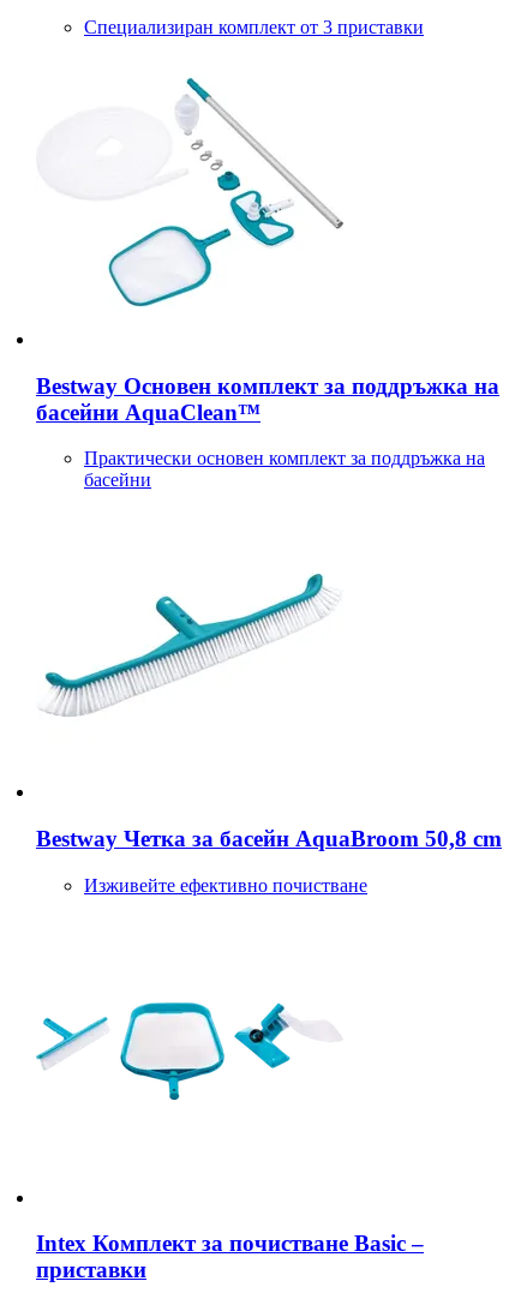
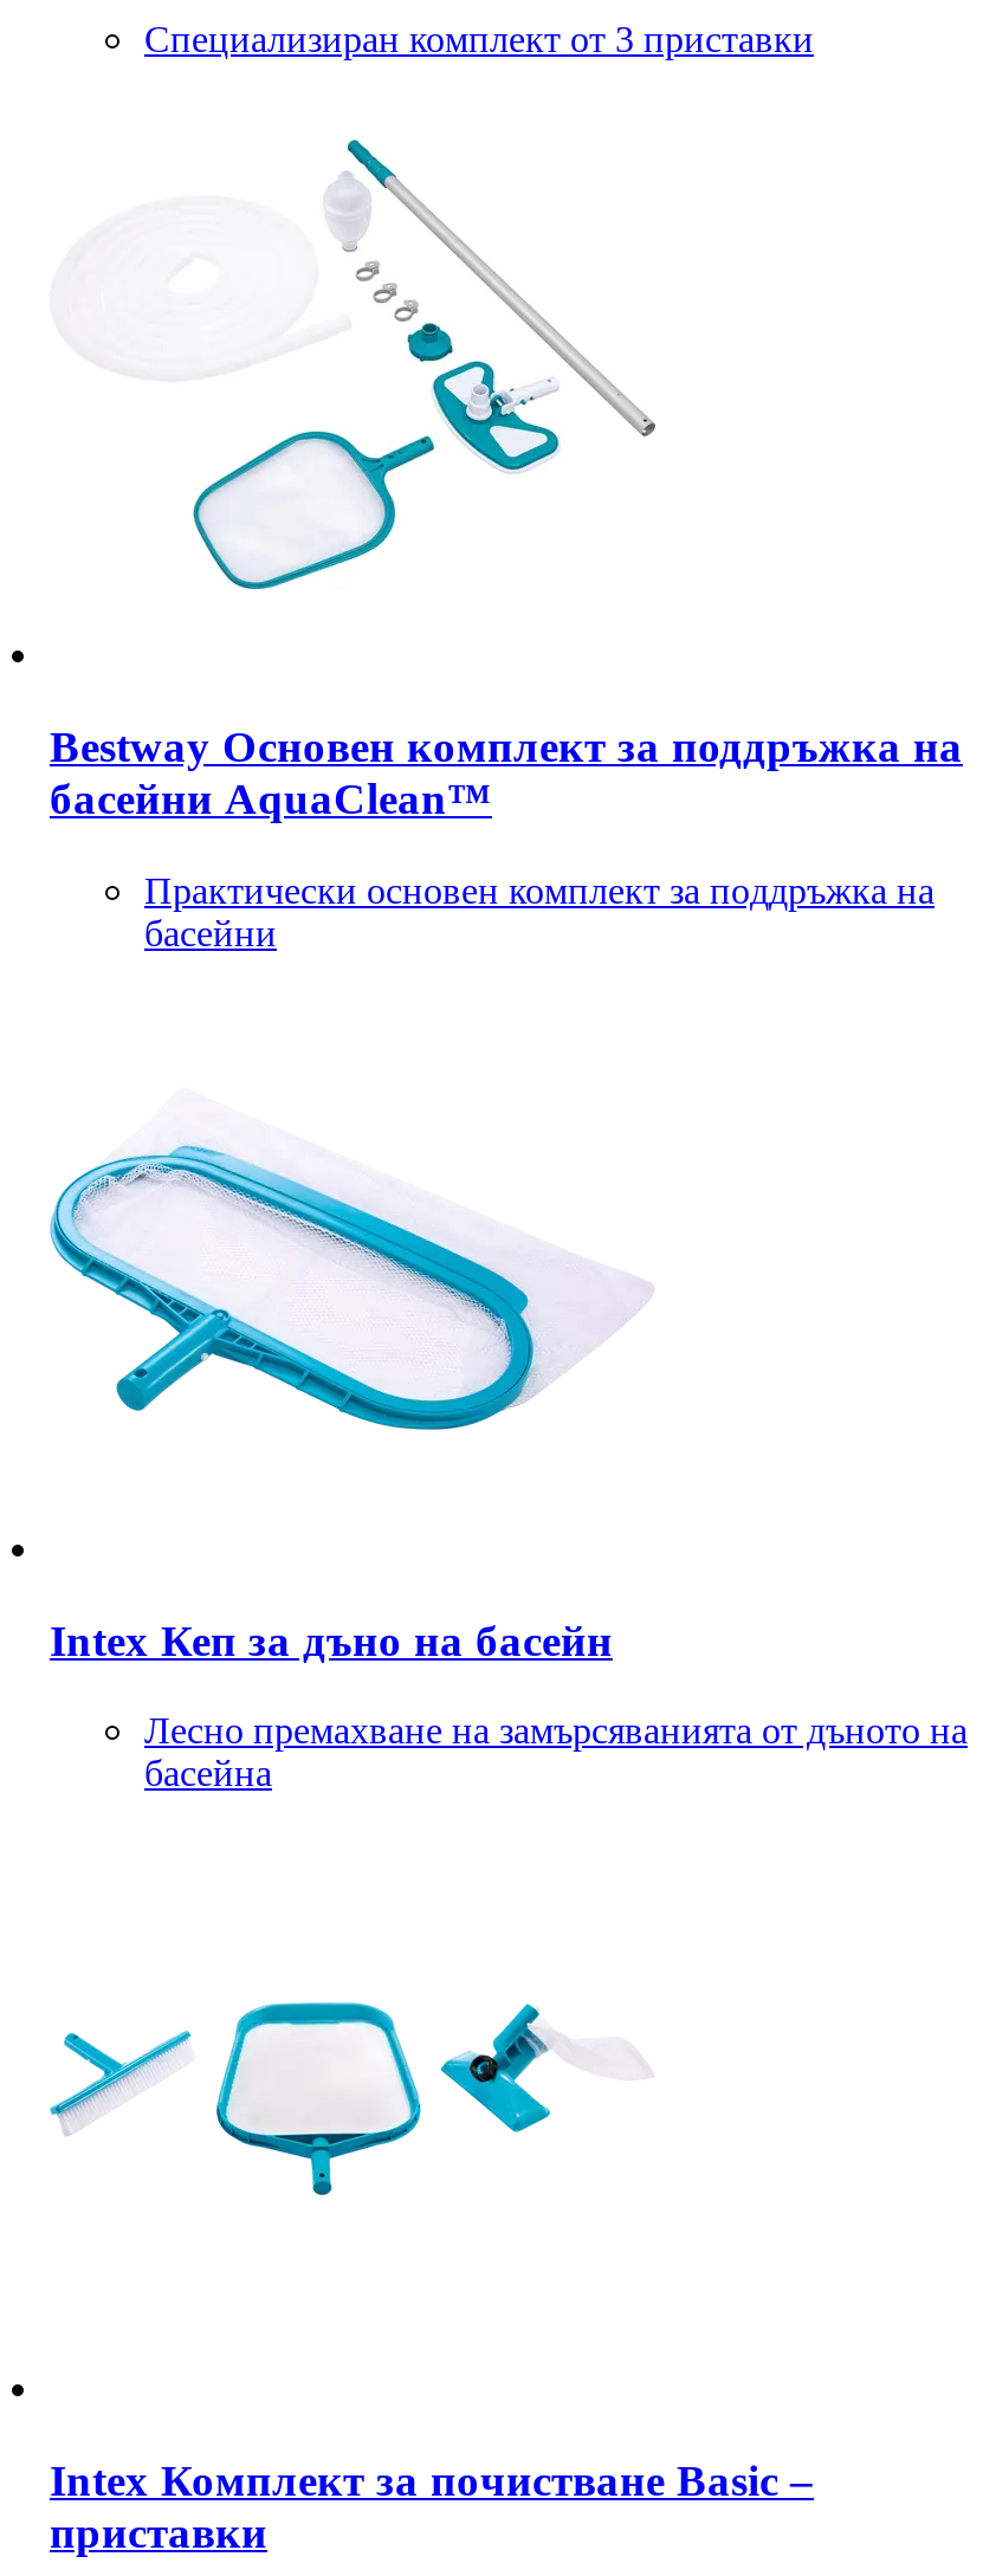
[40,573,331,717] [image] -> [47,1141,653,1432] [image]
[36,826,502,851] Bestway Четка за басейн AquaBroom 50,8 cm -> [50,1614,613,1664] Intex Кеп за дъно на басейн
[84,875,367,895] Изживейте ефективно почистване -> [144,1711,968,1794] Лесно премахване на замърсяванията от дъното на | басейна

